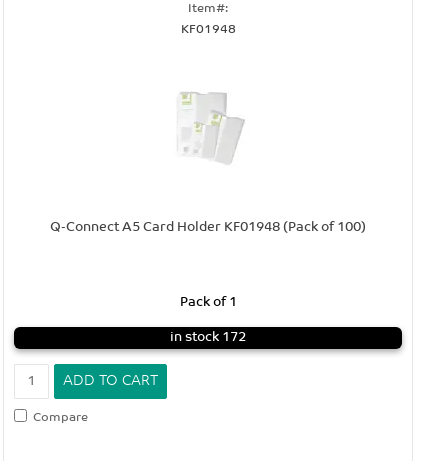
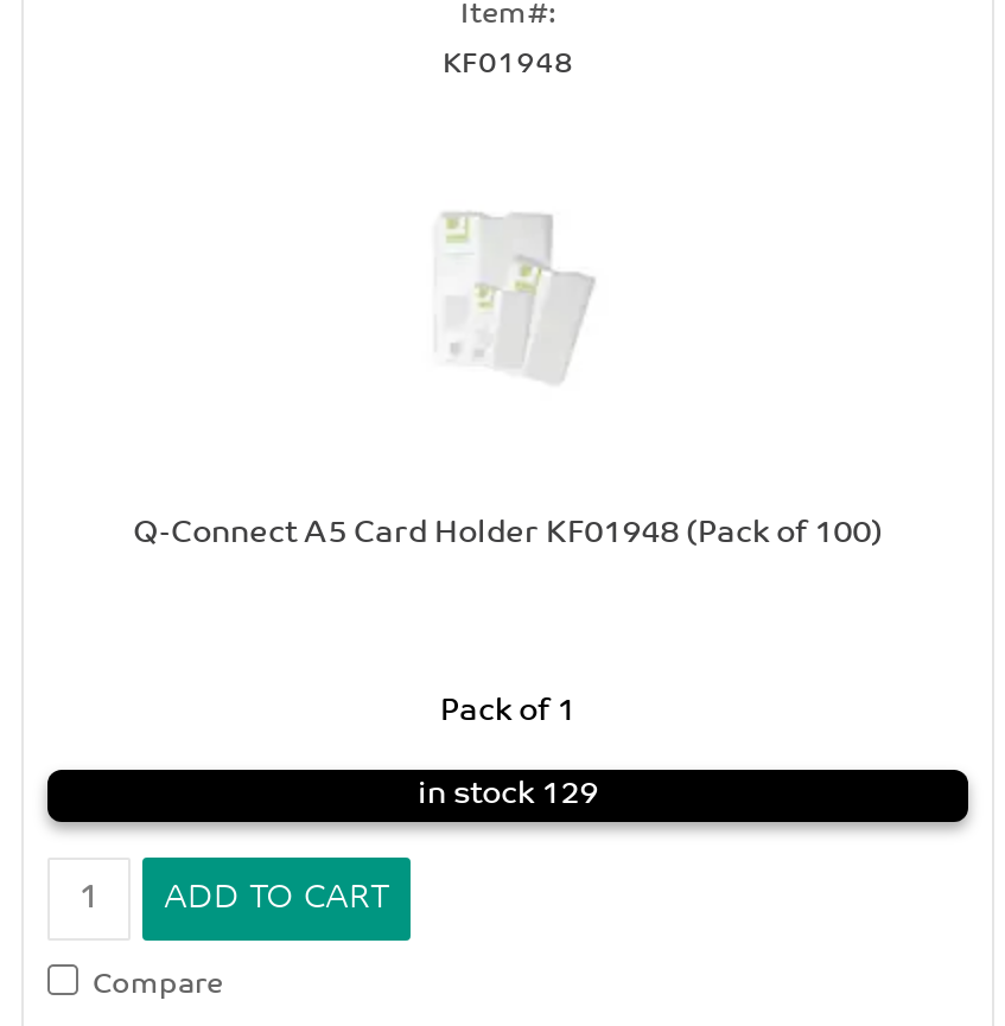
[170,331,246,344] in stock 172 -> [418,778,598,809] in stock 129

